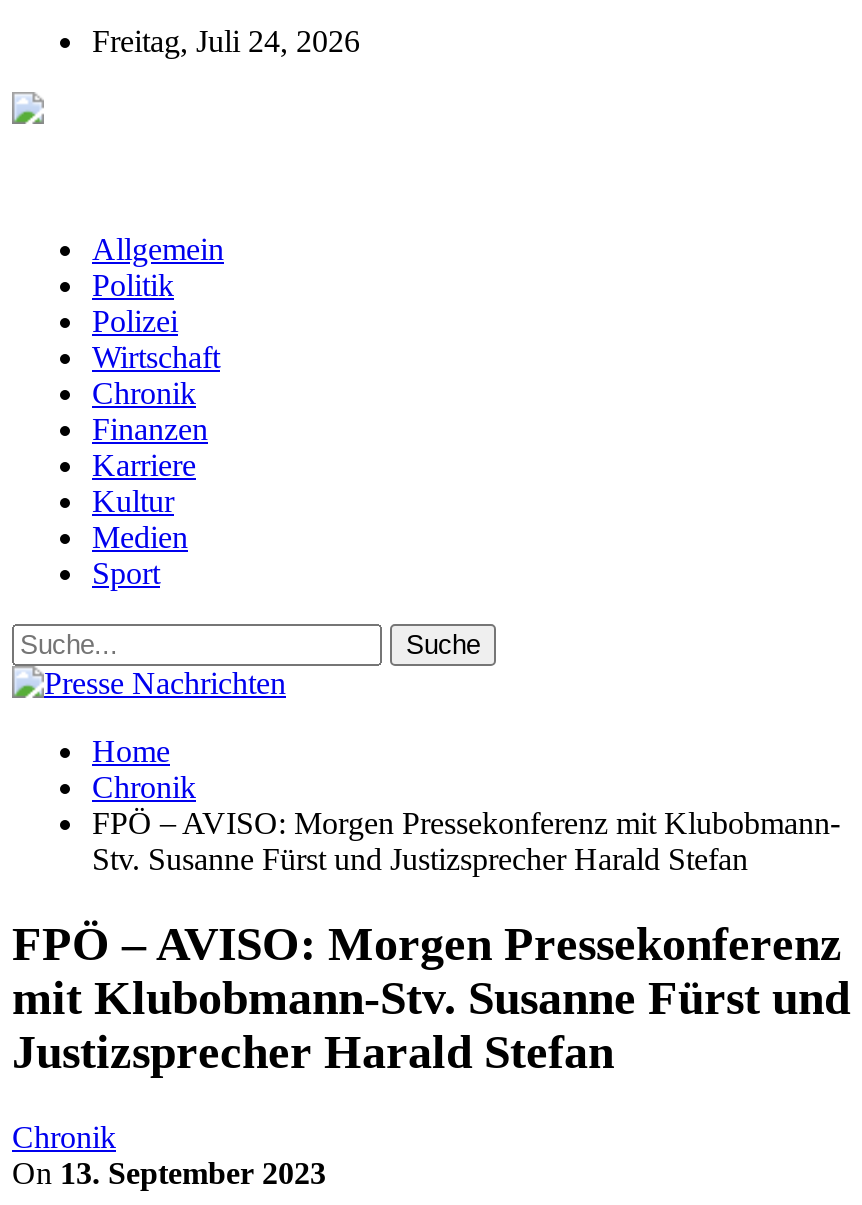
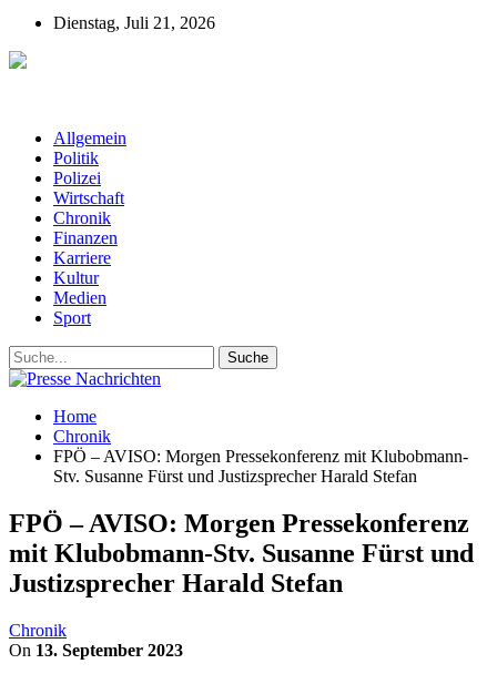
[92,24,360,58] Freitag, Juli 24, 2026 -> [53,13,215,32] Dienstag, Juli 21, 2026

